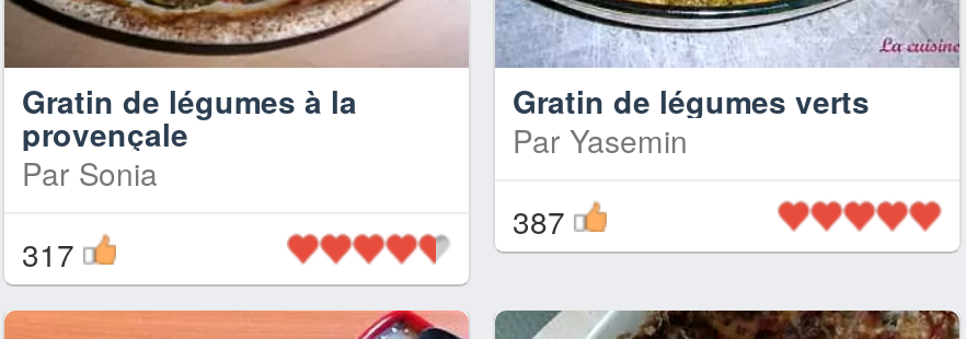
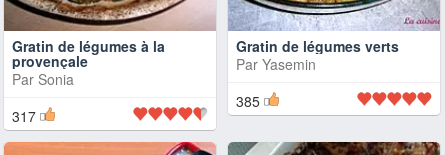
[513,199,565,243] 387 -> [236,91,260,111] 385

